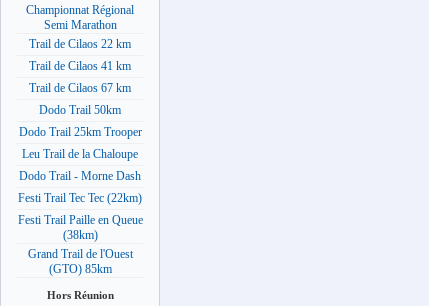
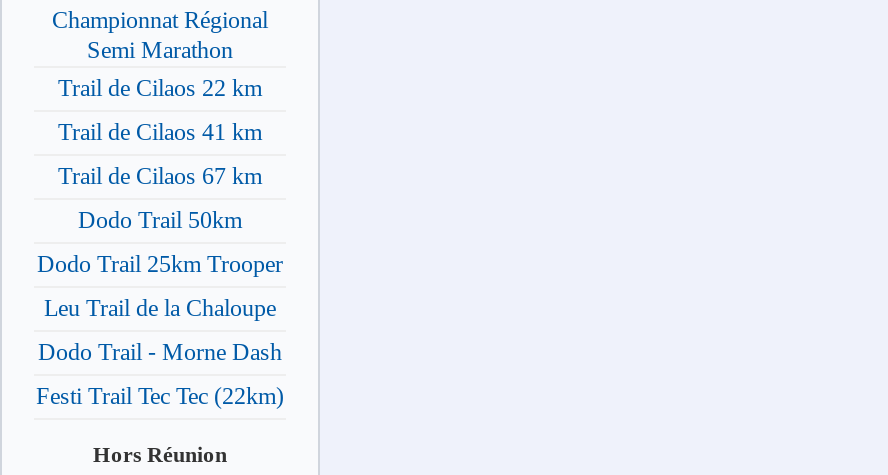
[17,213,142,274] Festi Trail Paille en Queue | (38km) | Grand Trail de l'Ouest | (GTO) 85km -> none

